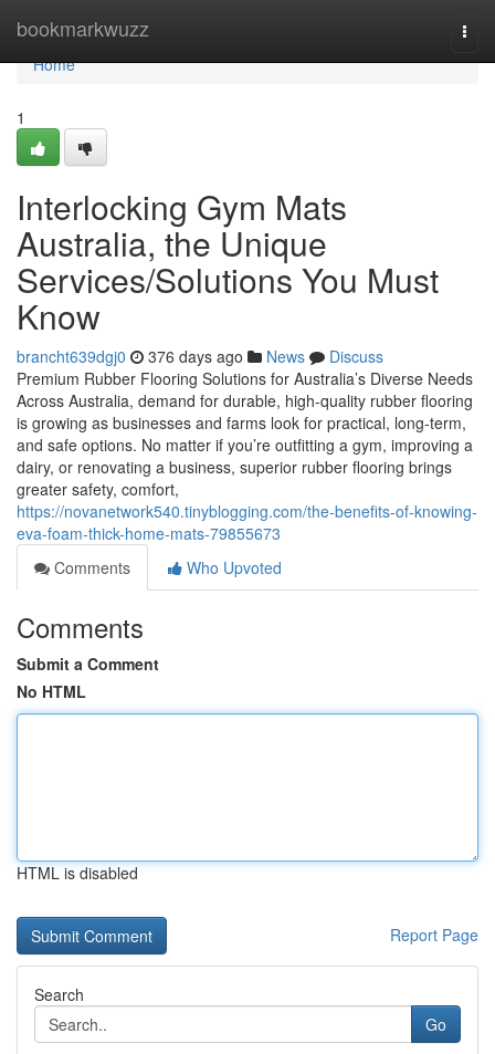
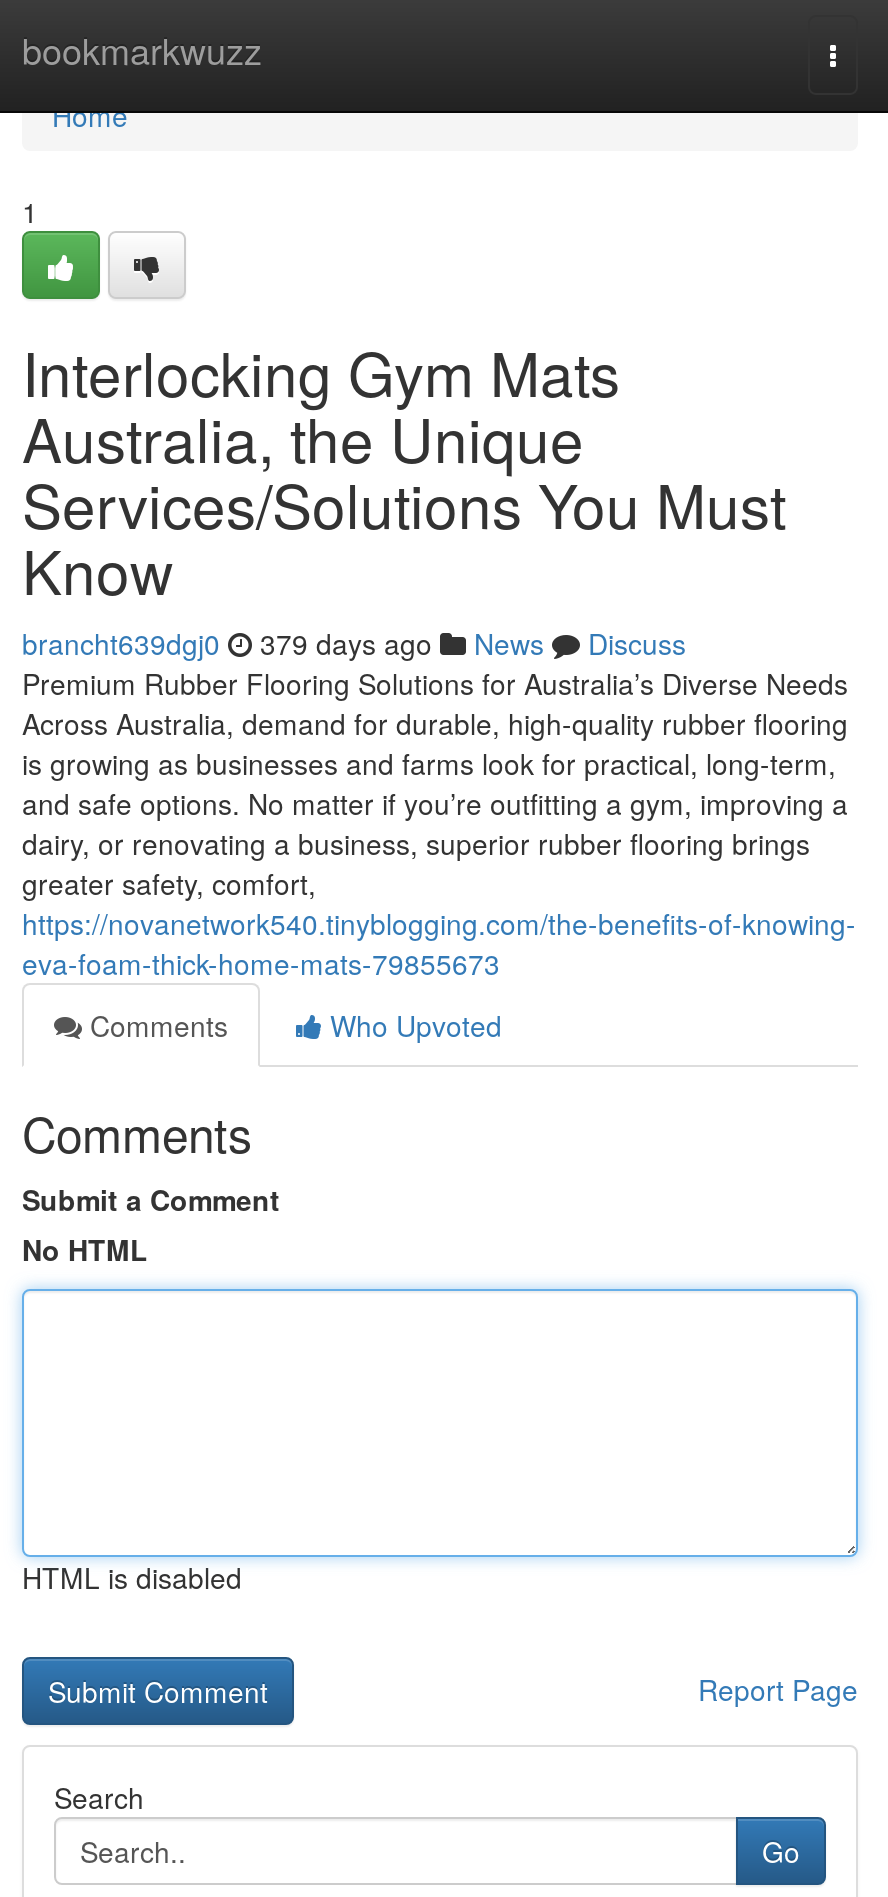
[17,345,383,367] brancht639dgj0 376 days ago News Discuss -> [22,623,686,663] brancht639dgj0 379 days ago News Discuss

